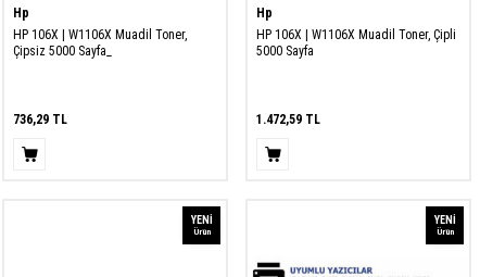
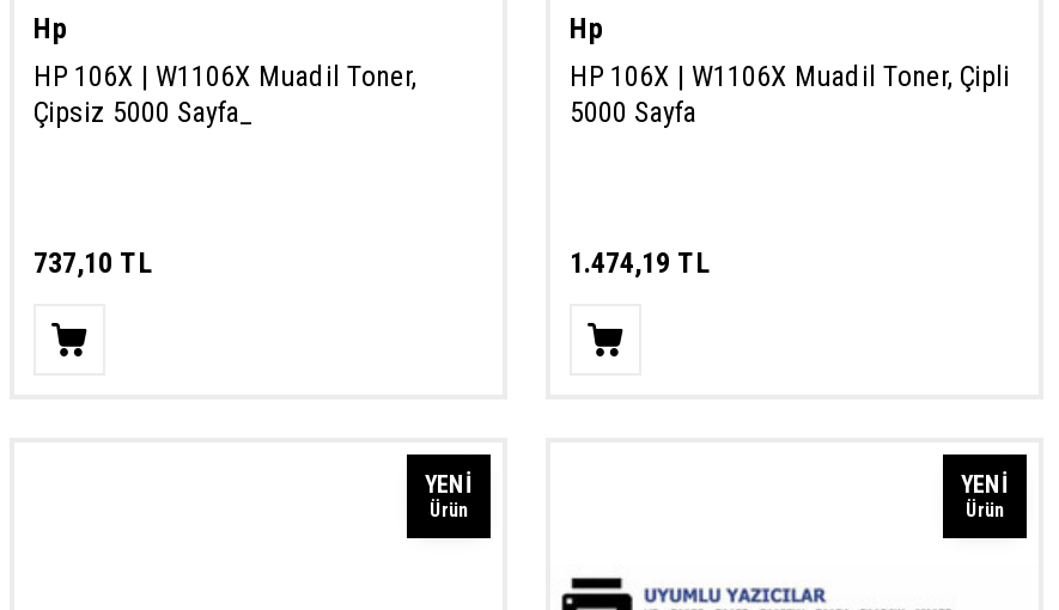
[13,112,67,127] 736,29 TL -> [34,247,153,280] 737,10 TL
[256,112,320,127] 1.472,59 TL -> [570,247,711,280] 1.474,19 TL

